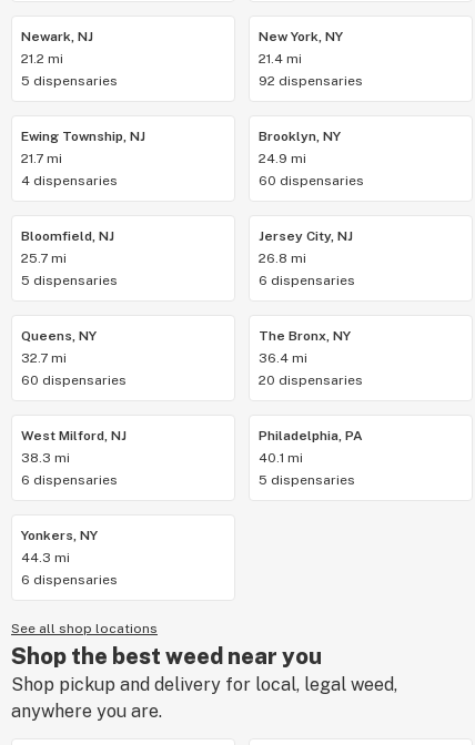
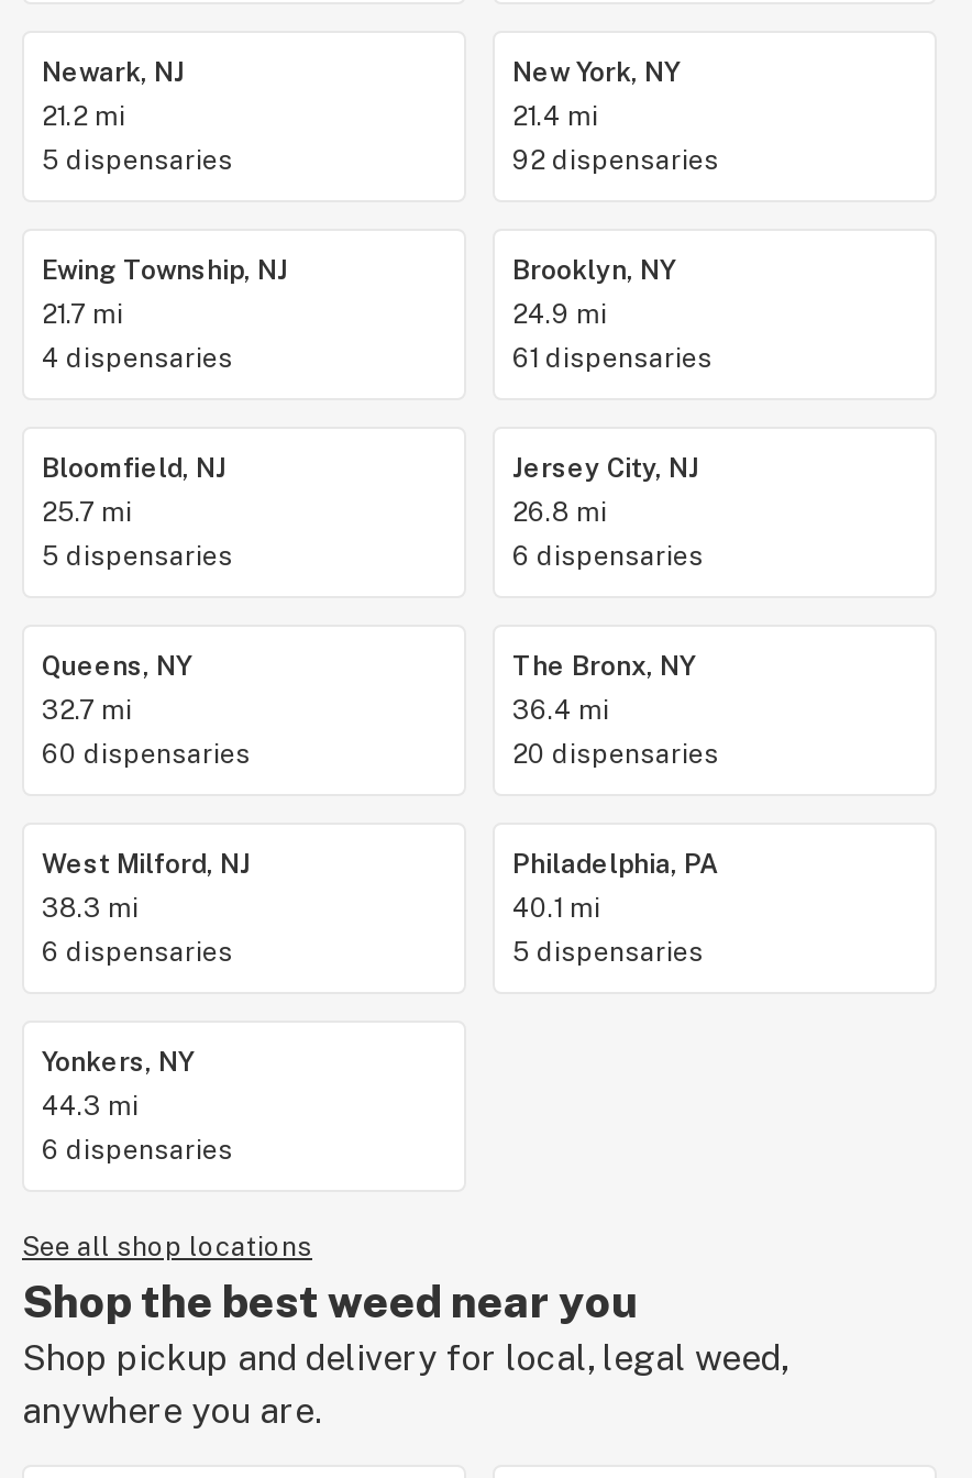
[259,174,364,189] 60 dispensaries -> [512,344,713,375] 61 dispensaries

